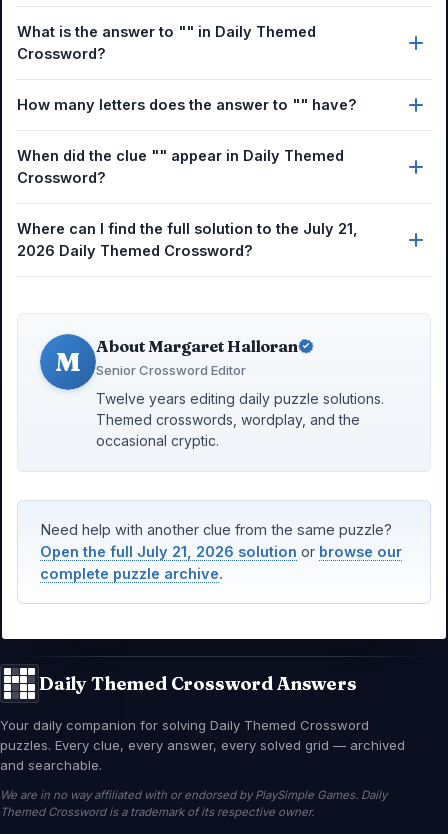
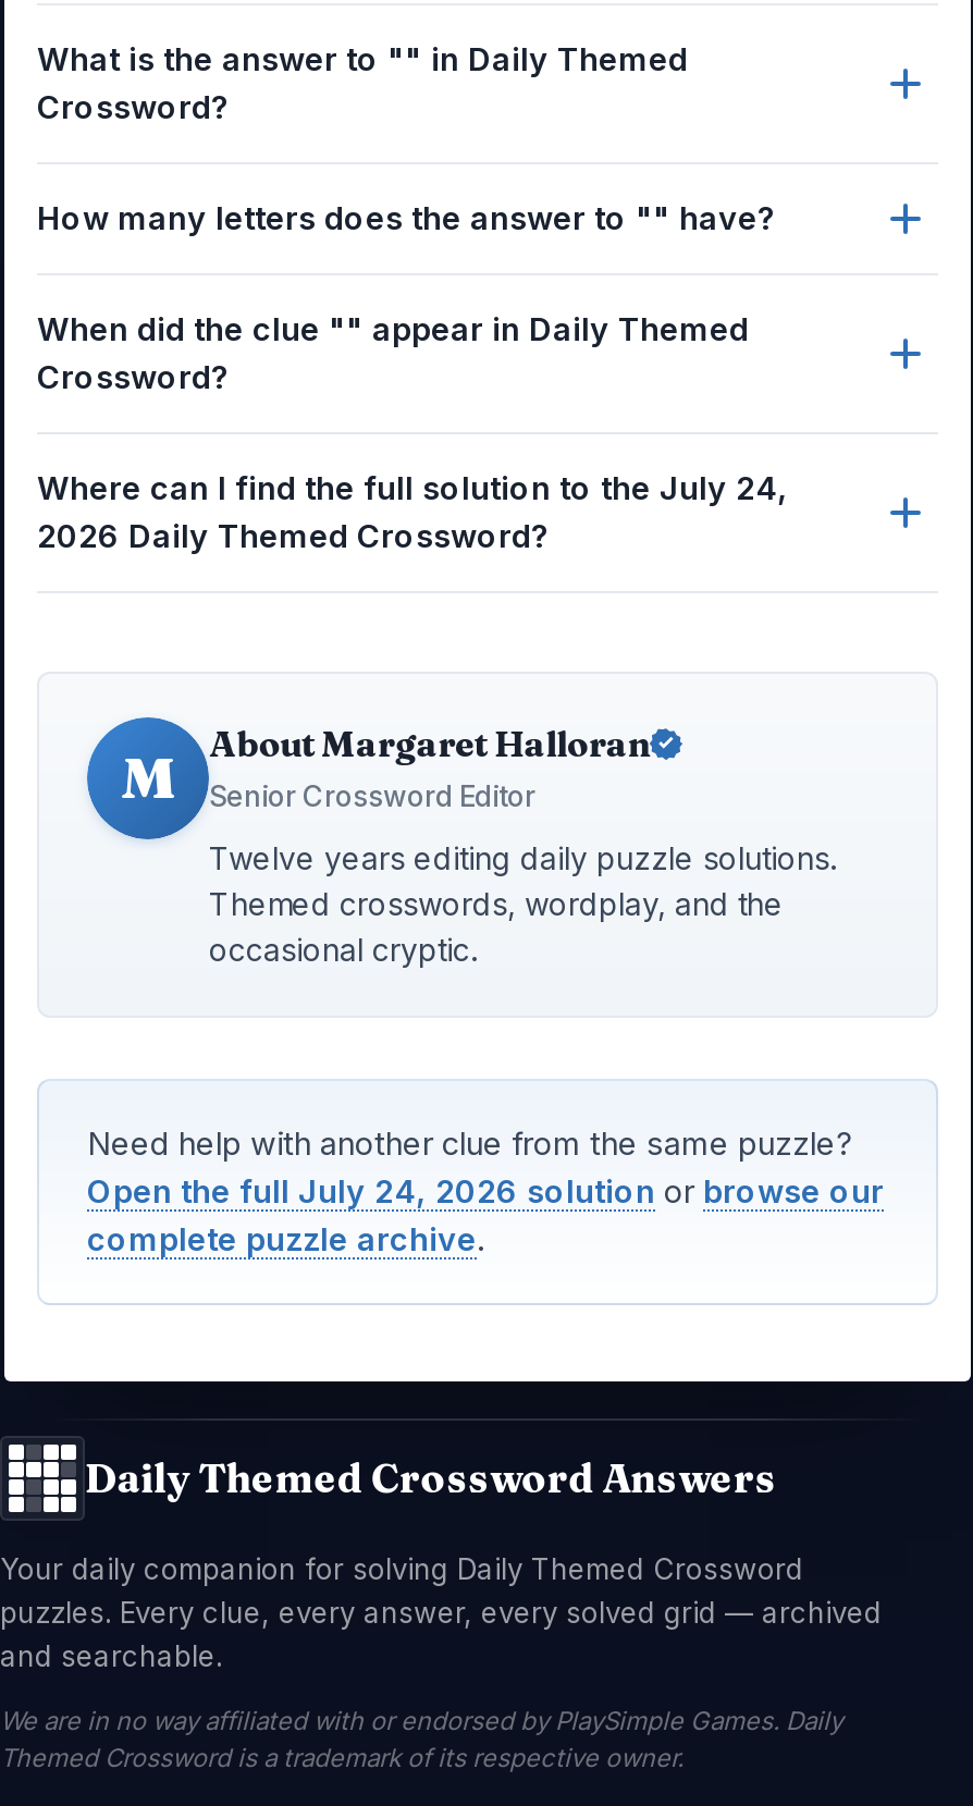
[17,220,358,237] Where can I find the full solution to the July 21, -> [37,470,788,507] Where can I find the full solution to the July 24,
[40,543,402,560] Open the full July 21, 2026 solution or browse our -> [87,1173,884,1210] Open the full July 24, 2026 solution or browse our

